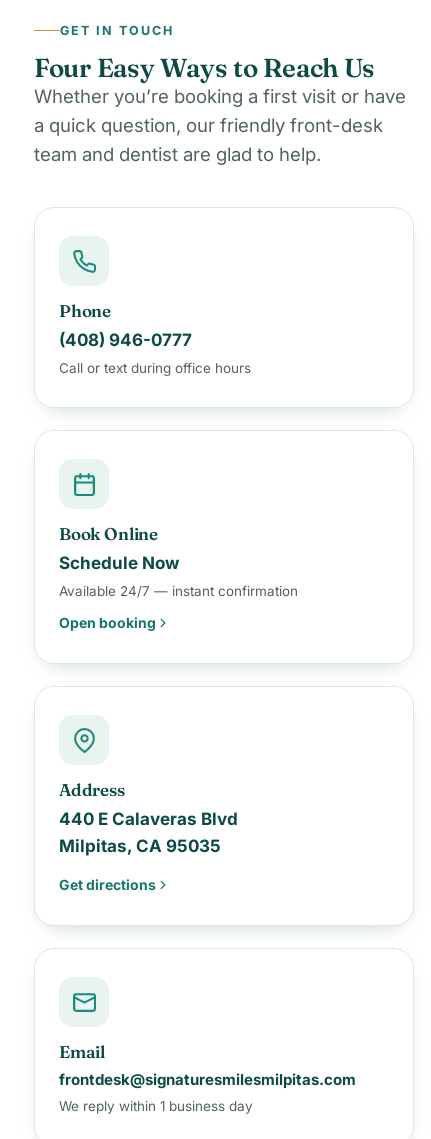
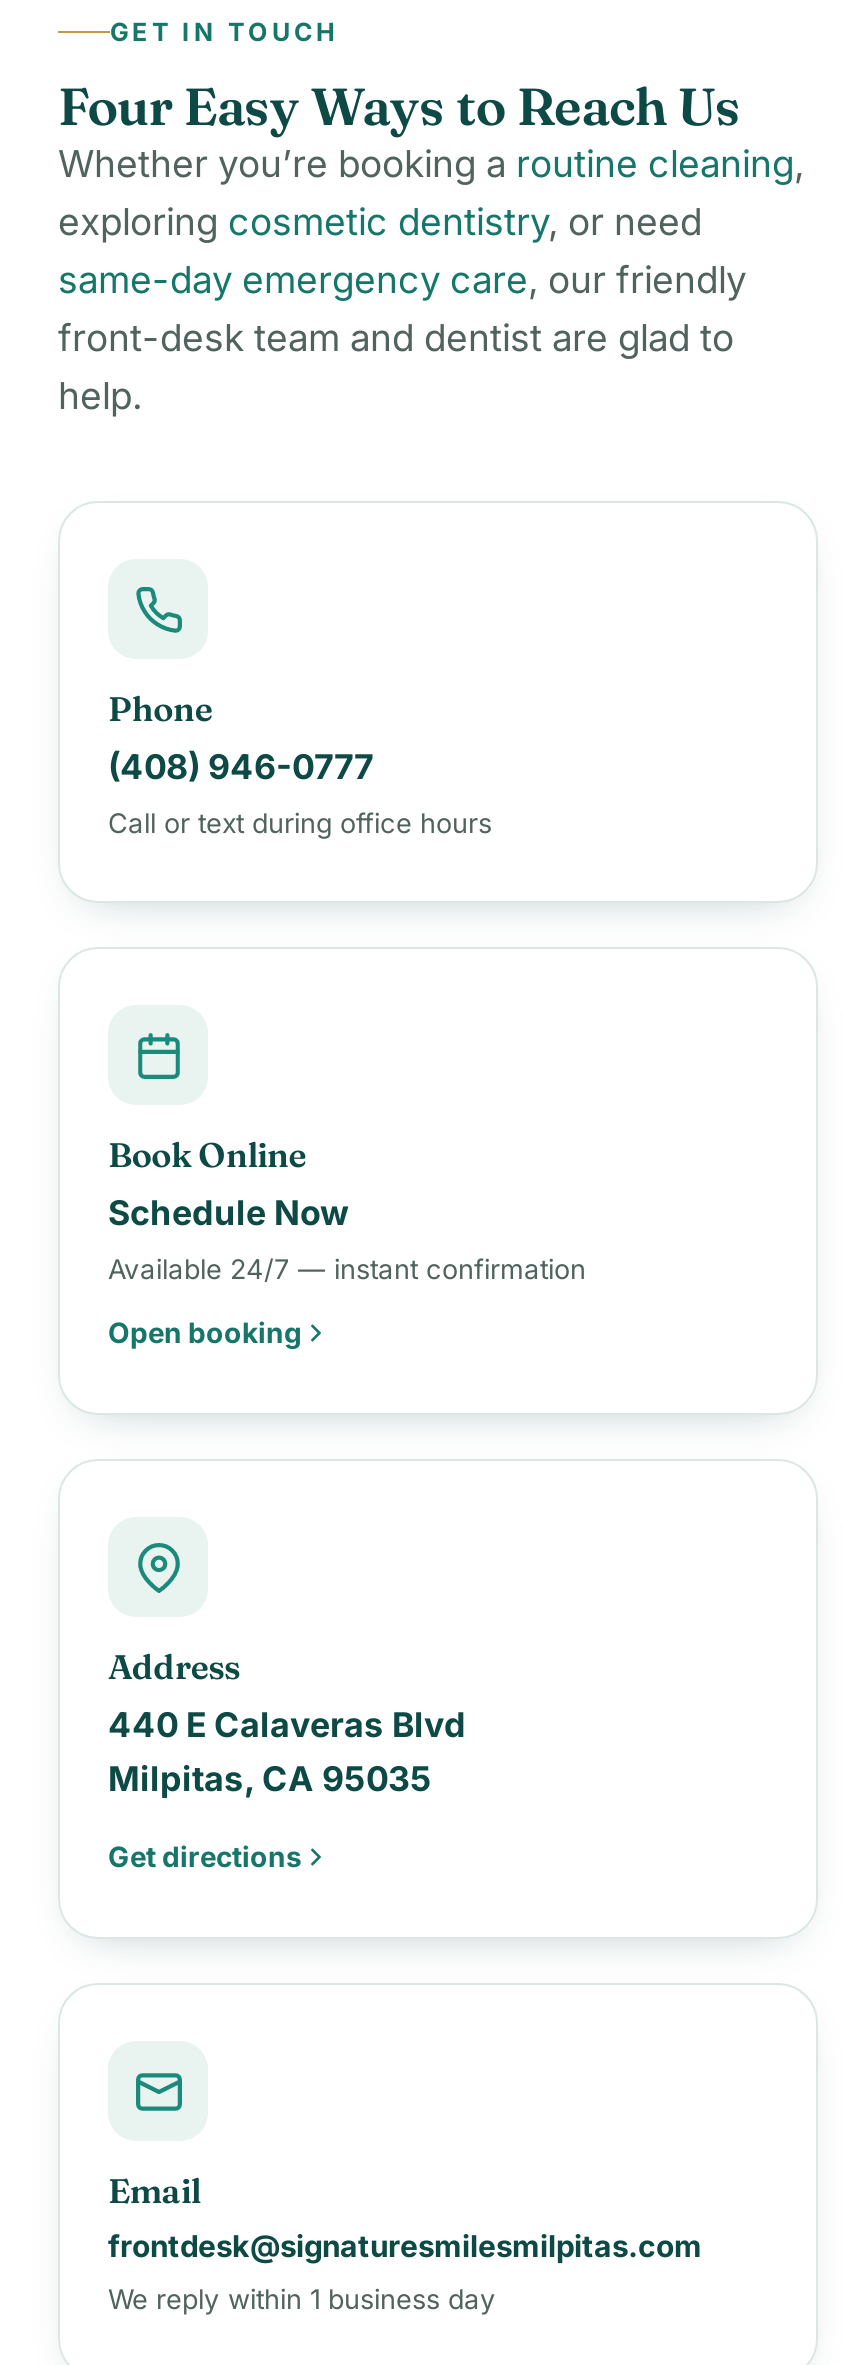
[34,85,406,165] Whether you’re booking a first visit or have | a quick question, our friendly front-desk | team and dentist are glad to help. -> [58,141,804,417] Whether you’re booking a routine cleaning, | exploring cosmetic dentistry, or need | same-day emergency care, our friendly | front-desk team and dentist are glad to | help.

